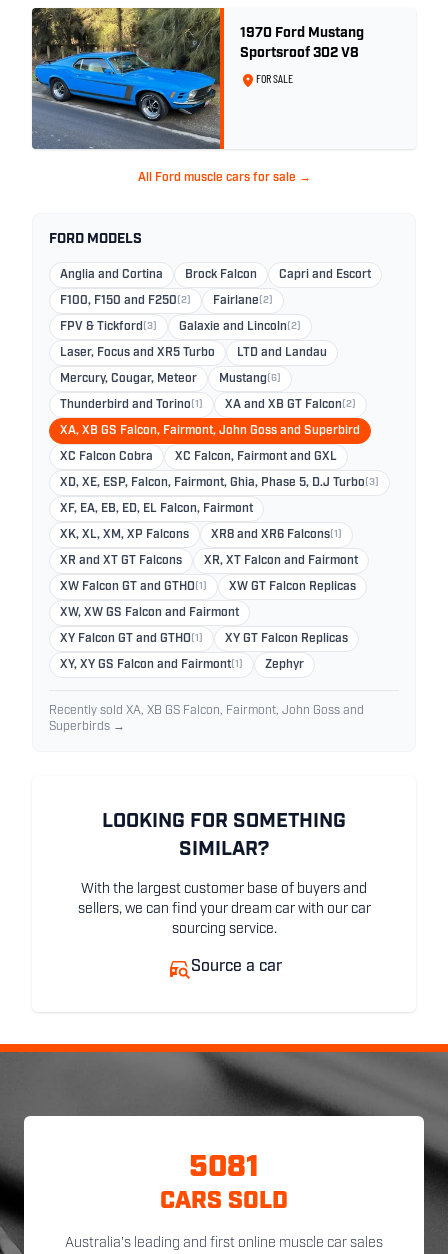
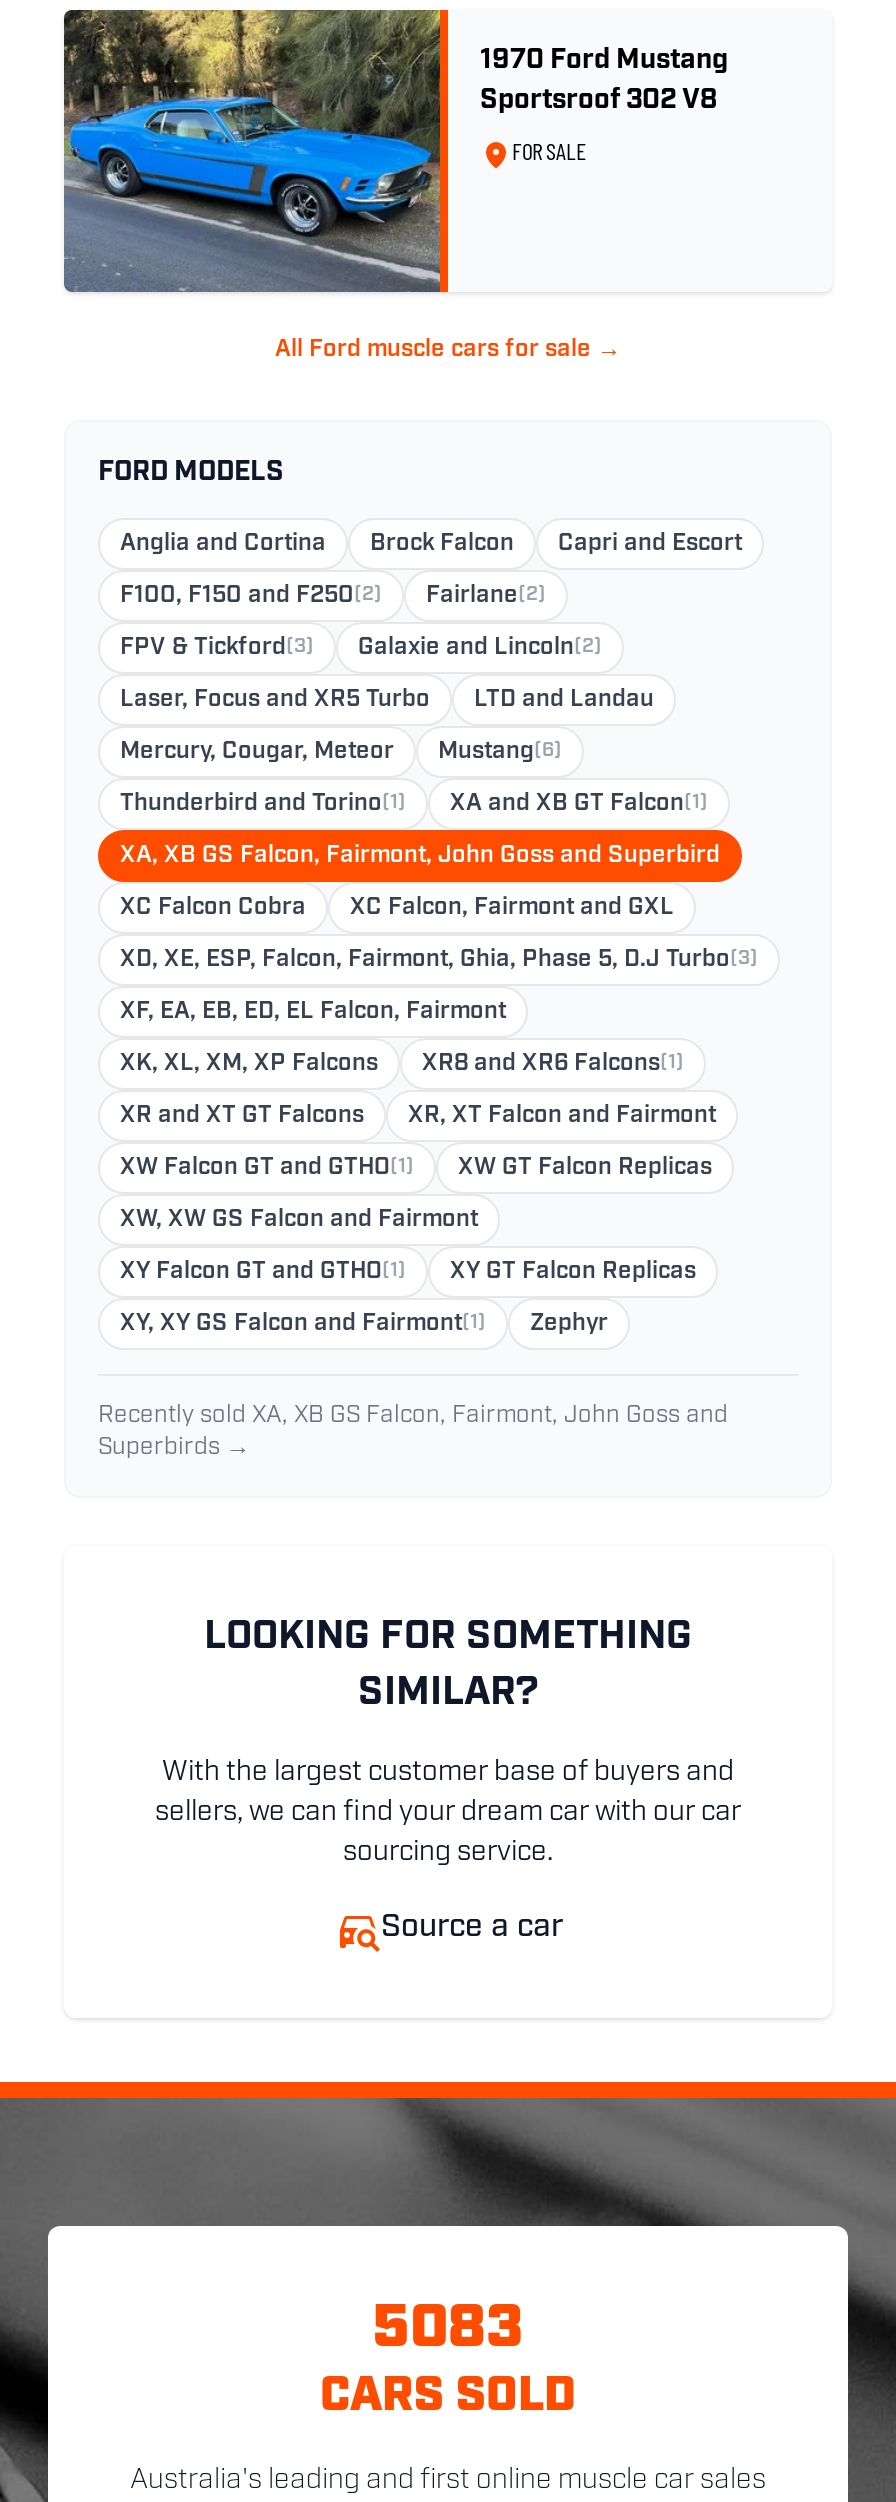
[225,399,356,411] XA and XB GT Falcon(2) -> [450,791,708,815] XA and XB GT Falcon(1)
[189,1153,259,1184] 5081 -> [372,2299,524,2361] 5083

